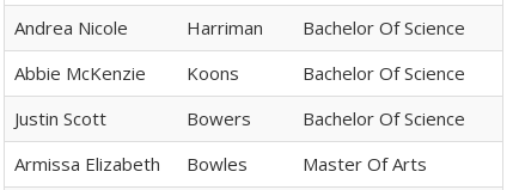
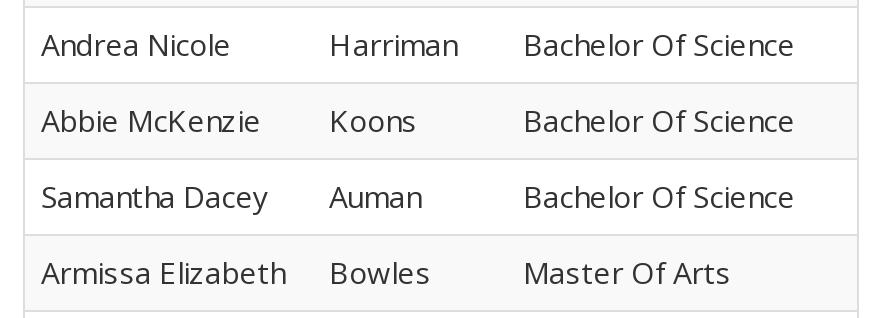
[14,106,251,130] Justin Scott | Bowers -> [41,175,421,215] Samantha Dacey | Auman

